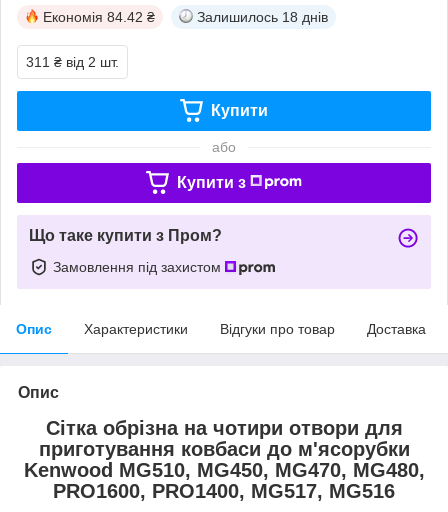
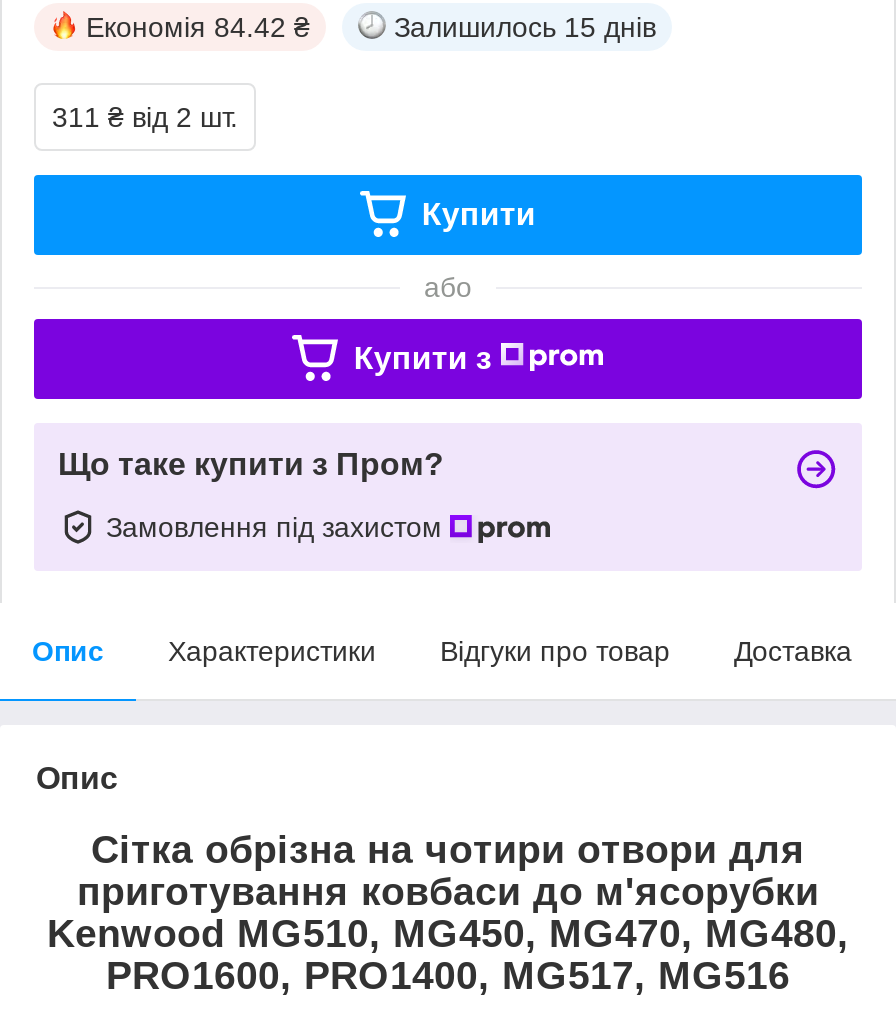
[197,9,328,25] Залишилось 18 днів -> [394,11,656,43] Залишилось 15 днів

